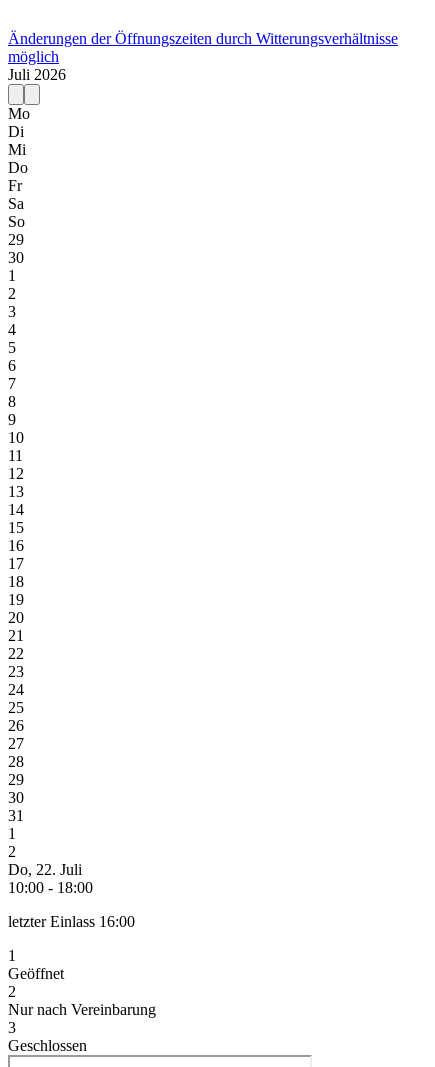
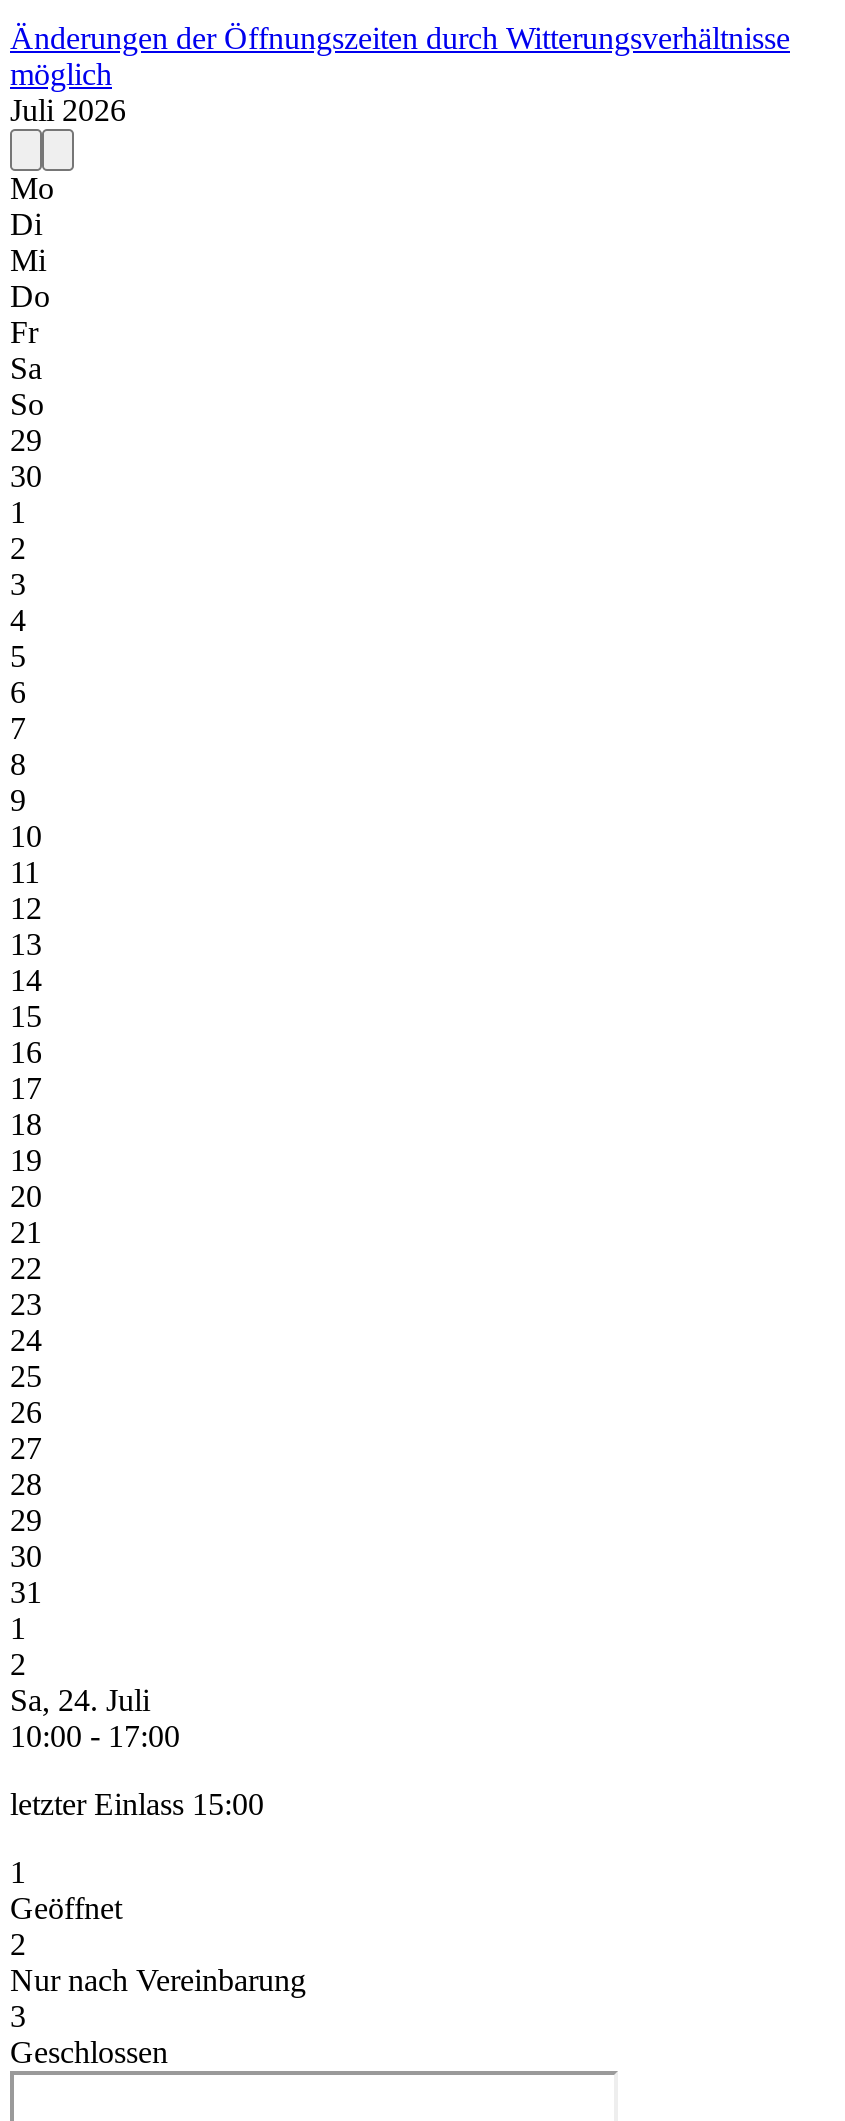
[8,861,82,878] Do, 22. Juli -> [10,1683,150,1717] Sa, 24. Juli
[8,879,93,896] 10:00 - 18:00 -> [10,1719,180,1753] 10:00 - 17:00
[8,913,135,930] letzter Einlass 16:00 -> [10,1787,264,1821] letzter Einlass 15:00

